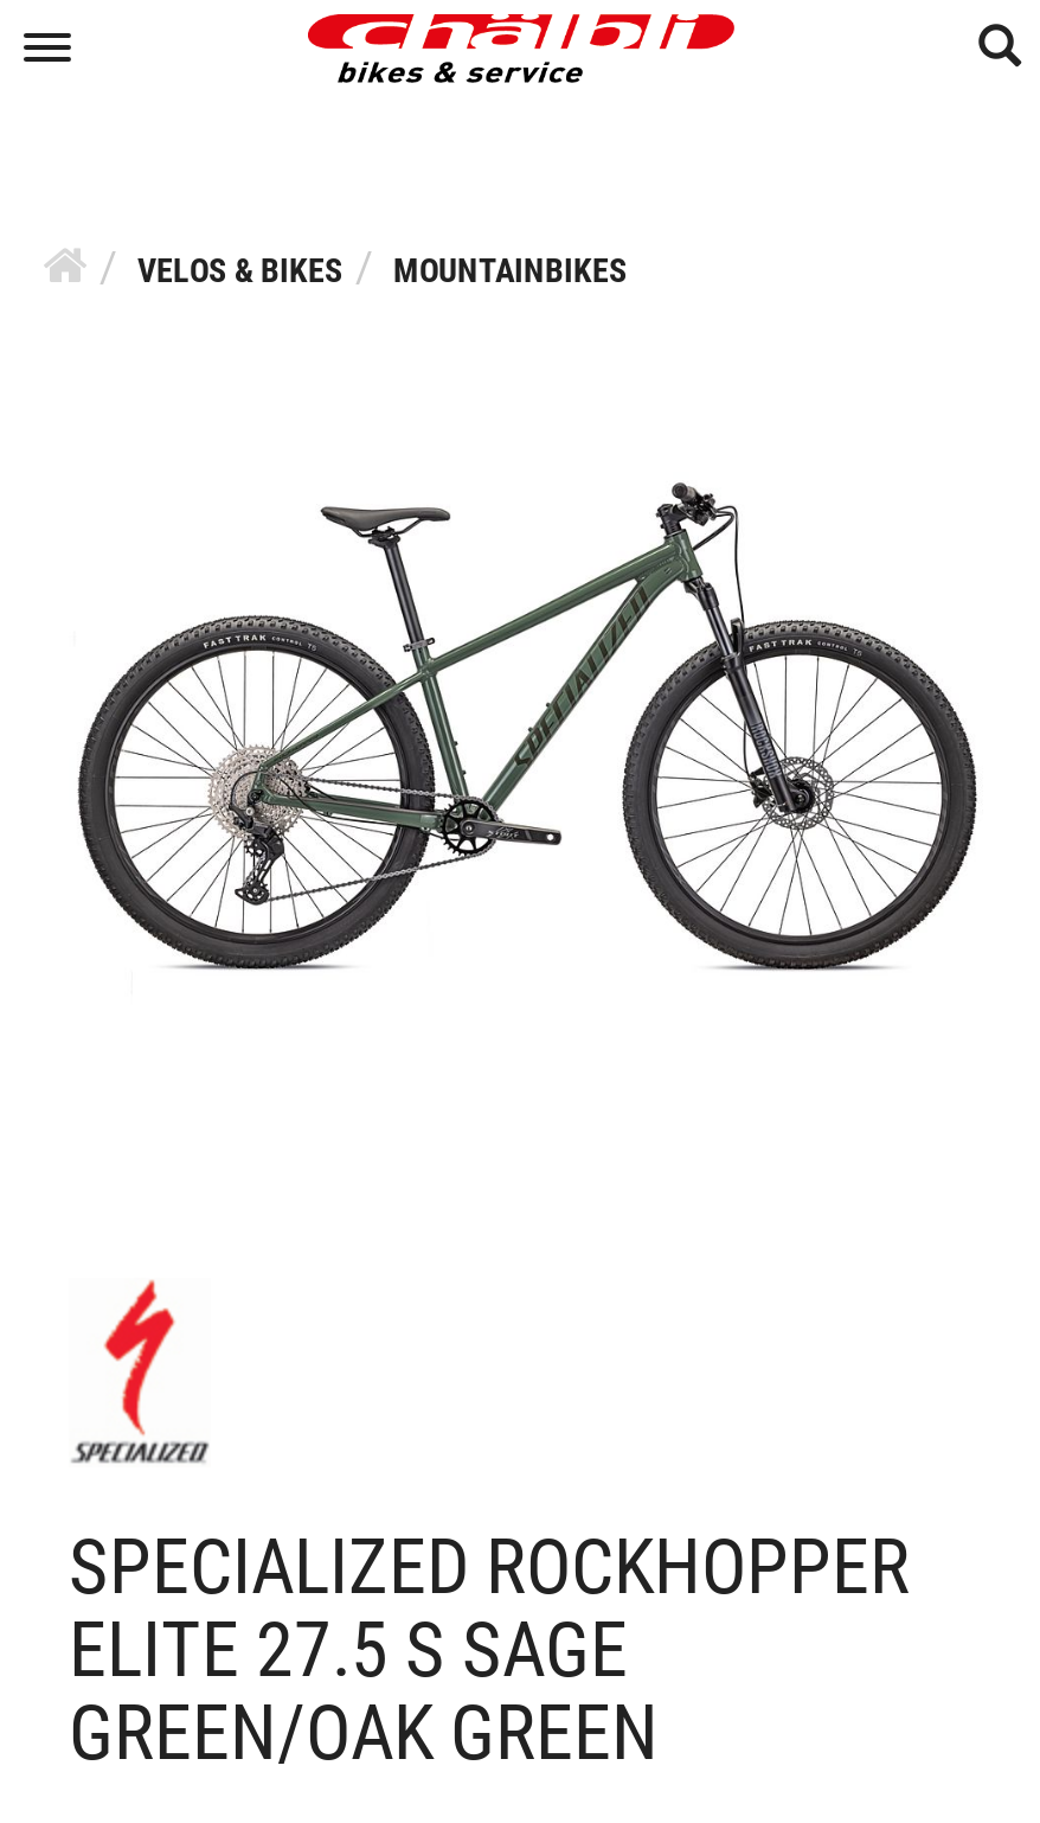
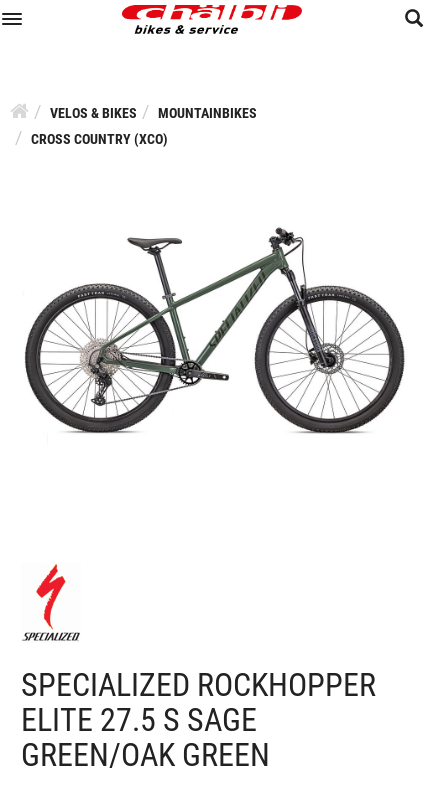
none -> [31,130,168,146] CROSS COUNTRY (XCO)

